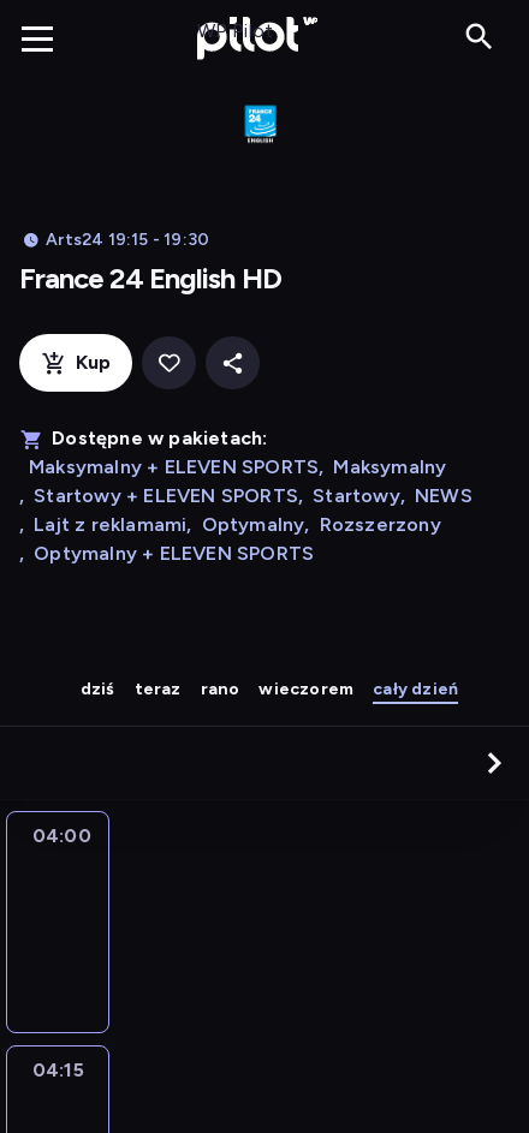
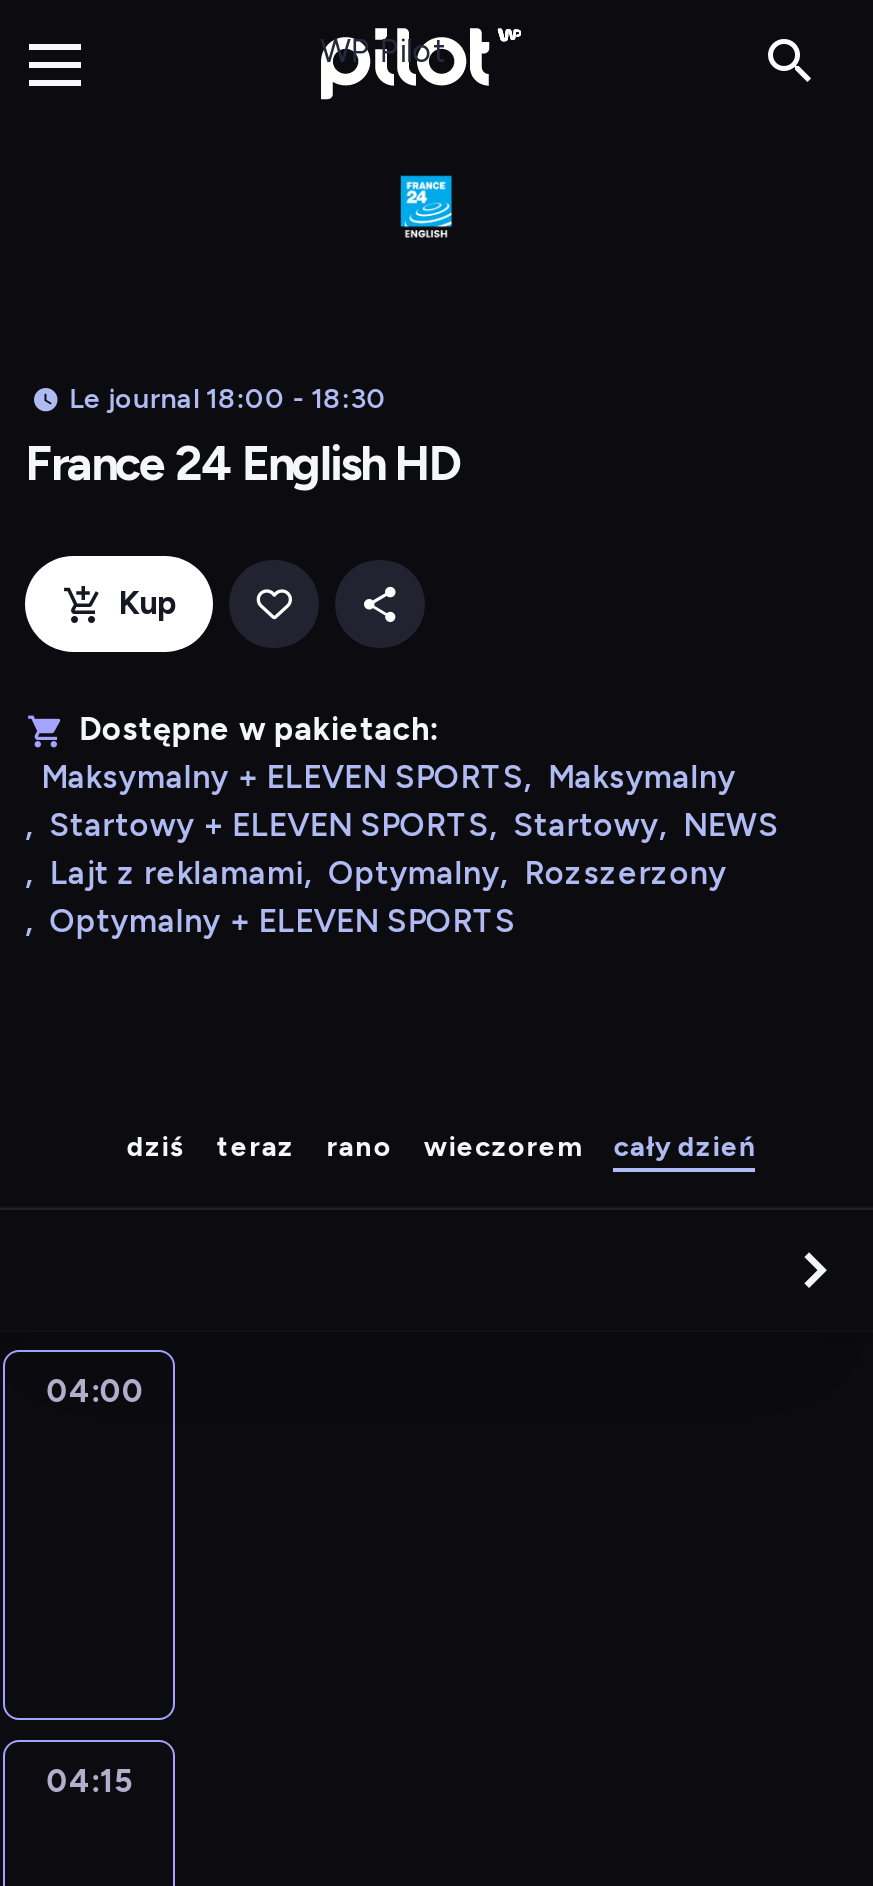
[46,229,209,250] Arts24 19:15 - 19:30 -> [69,382,387,416] Le journal 18:00 - 18:30

